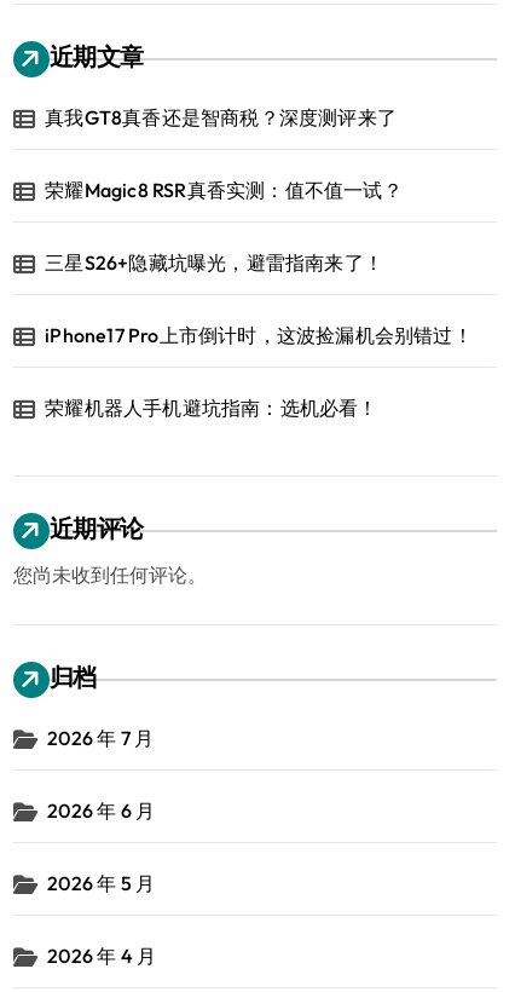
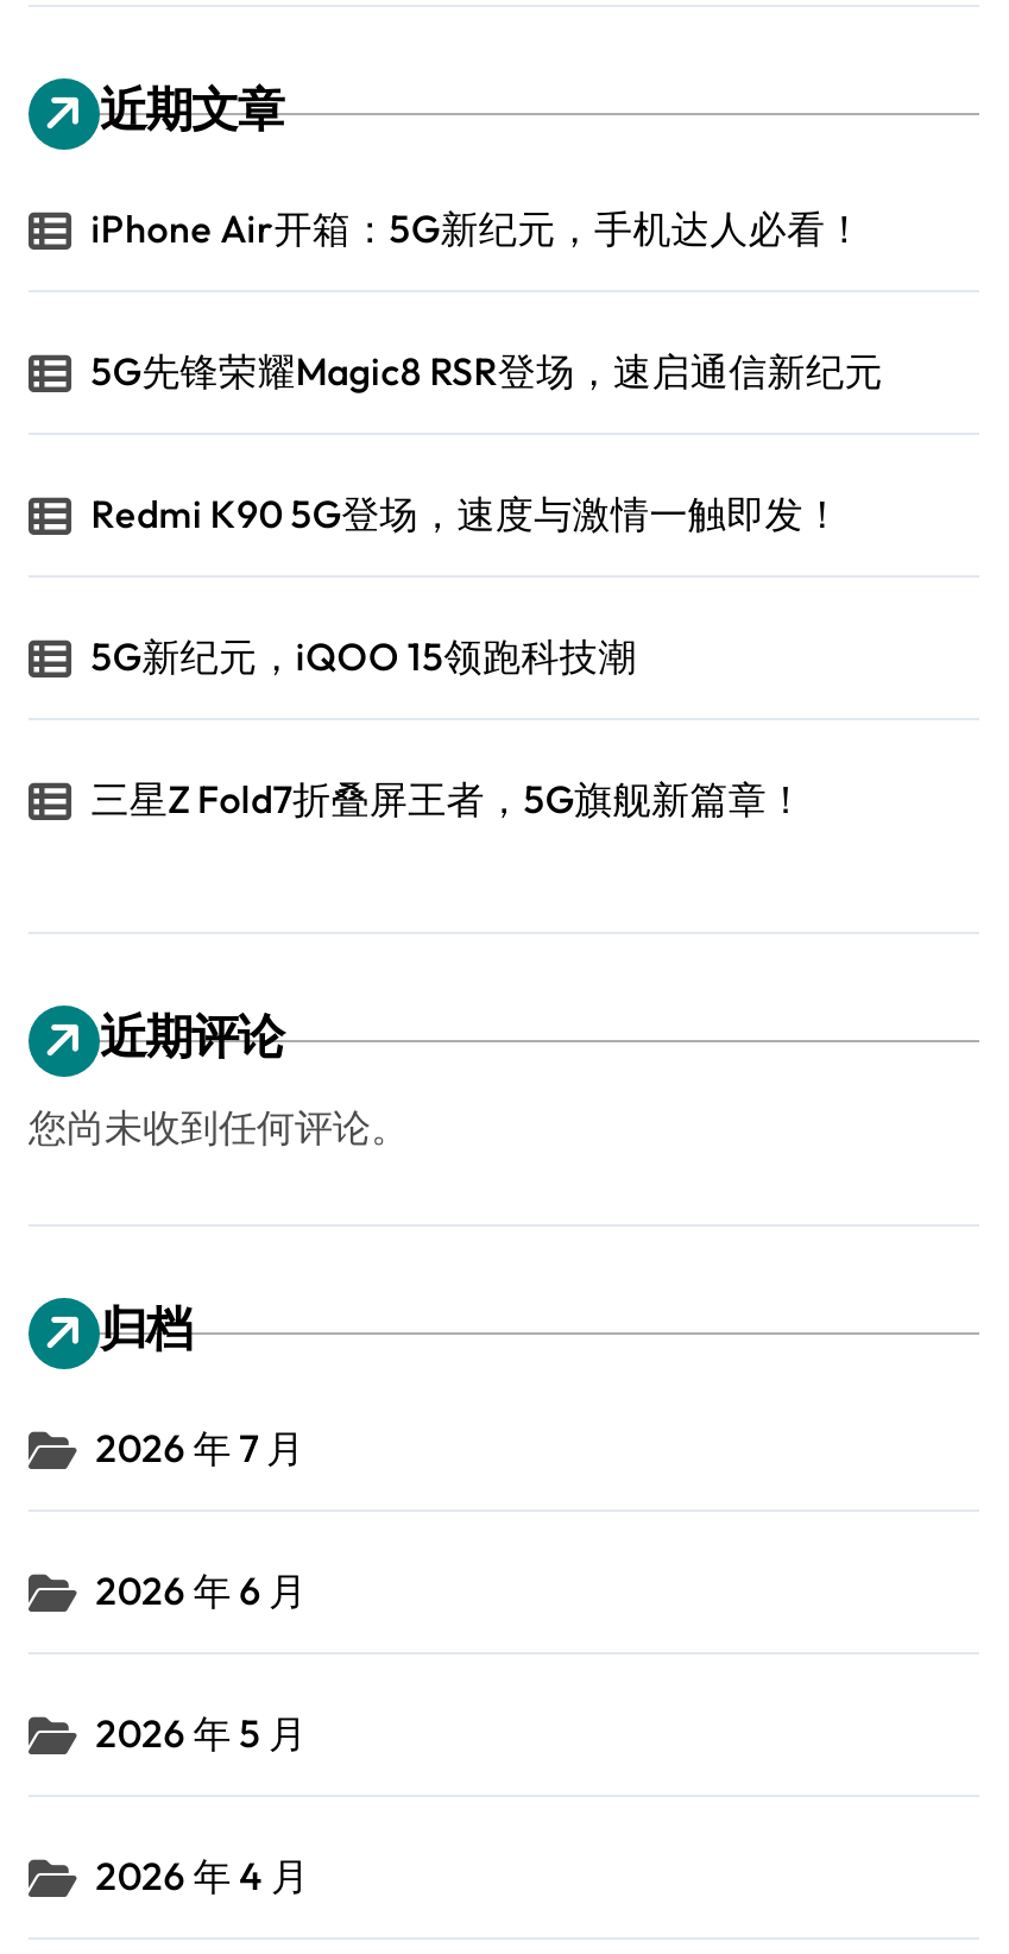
[45,105,397,129] 真我GT8真香还是智商税？深度测评来了 -> [91,204,864,252] iPhone Air开箱：5G新纪元，手机达人必看！
[45,178,402,202] 荣耀Magic8 RSR真香实测：值不值一试？ -> [91,347,883,395] 5G先锋荣耀Magic8 RSR登场，速启通信新纪元
[45,250,383,275] 三星S26+隐藏坑曝光，避雷指南来了！ -> [91,490,842,537] Redmi K90 5G登场，速度与激情一触即发！
[45,323,472,347] iPhone17 Pro上市倒计时，这波捡漏机会别错过！ -> [91,632,637,680] 5G新纪元，iQOO 15领跑科技潮
[45,396,378,420] 荣耀机器人手机避坑指南：选机必看！ -> [91,775,805,822] 三星Z Fold7折叠屏王者，5G旗舰新篇章！

